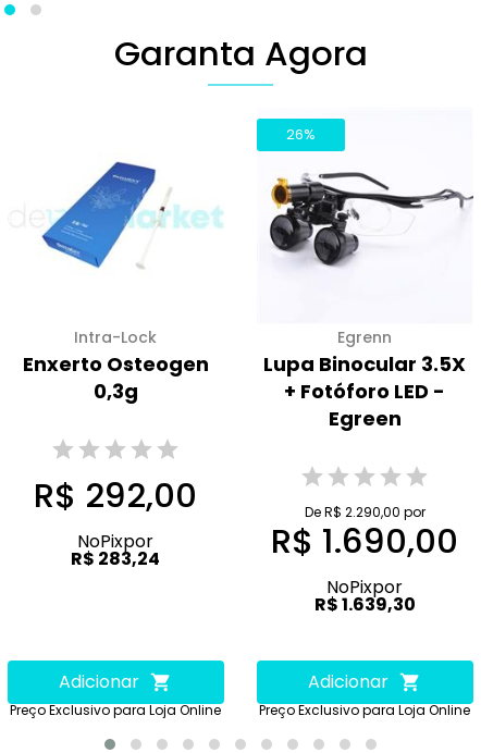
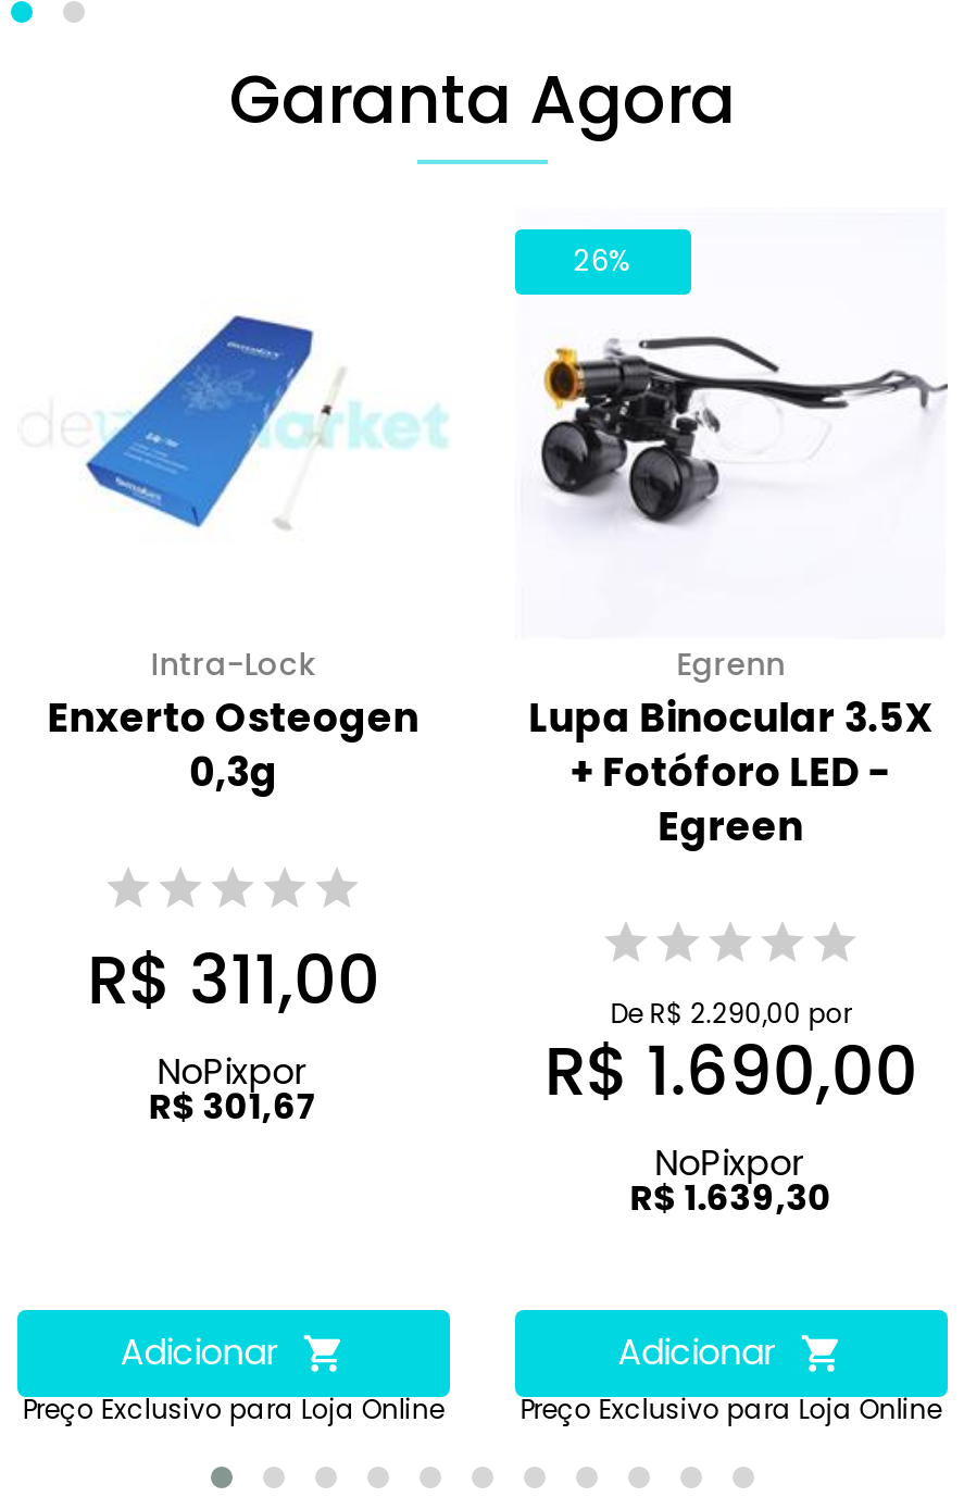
[34,471,197,519] R$ 292,00 -> [87,933,380,1028] R$ 311,00
[71,546,160,571] R$ 283,24 -> [149,1083,318,1133] R$ 301,67

